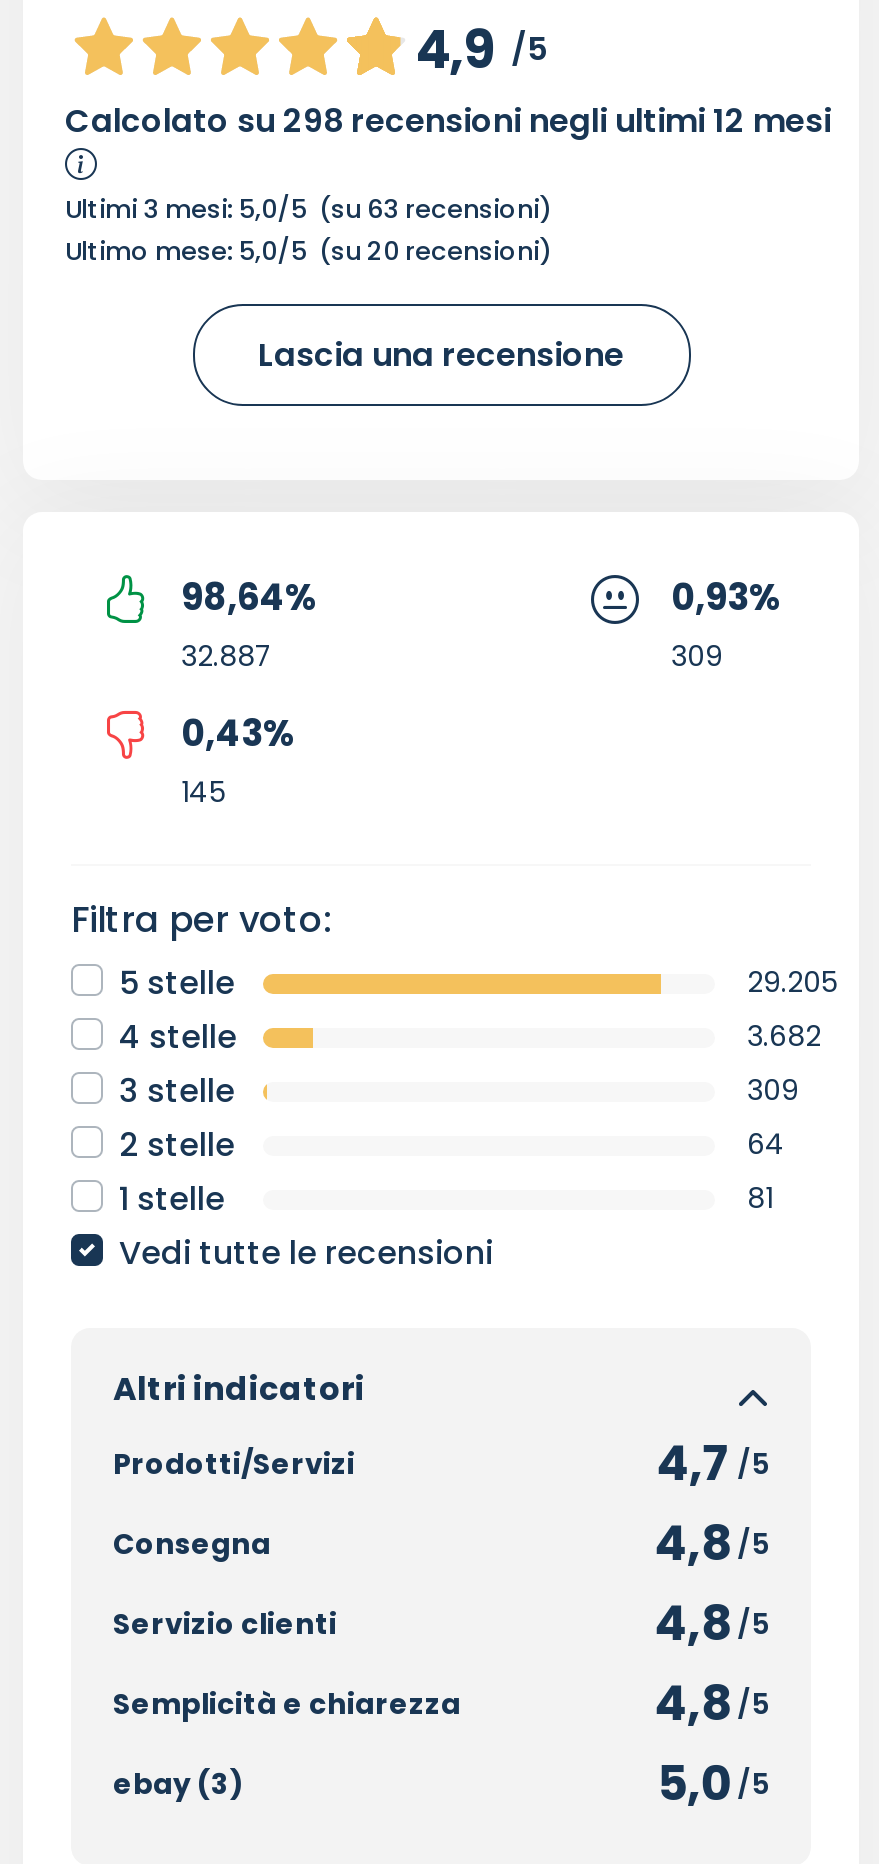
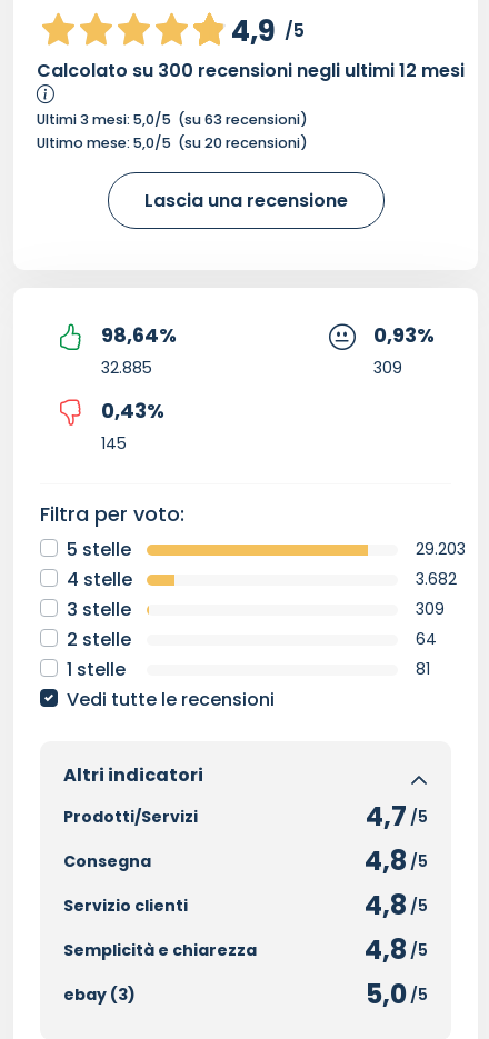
[65,98,831,144] Calcolato su 298 recensioni negli ultimi 12 mesi -> [37,58,465,83] Calcolato su 300 recensioni negli ultimi 12 mesi
[181,636,273,676] 32.887 -> [101,357,152,379] 32.885
[747,962,839,1002] 29.205 -> [416,538,466,560] 29.203

